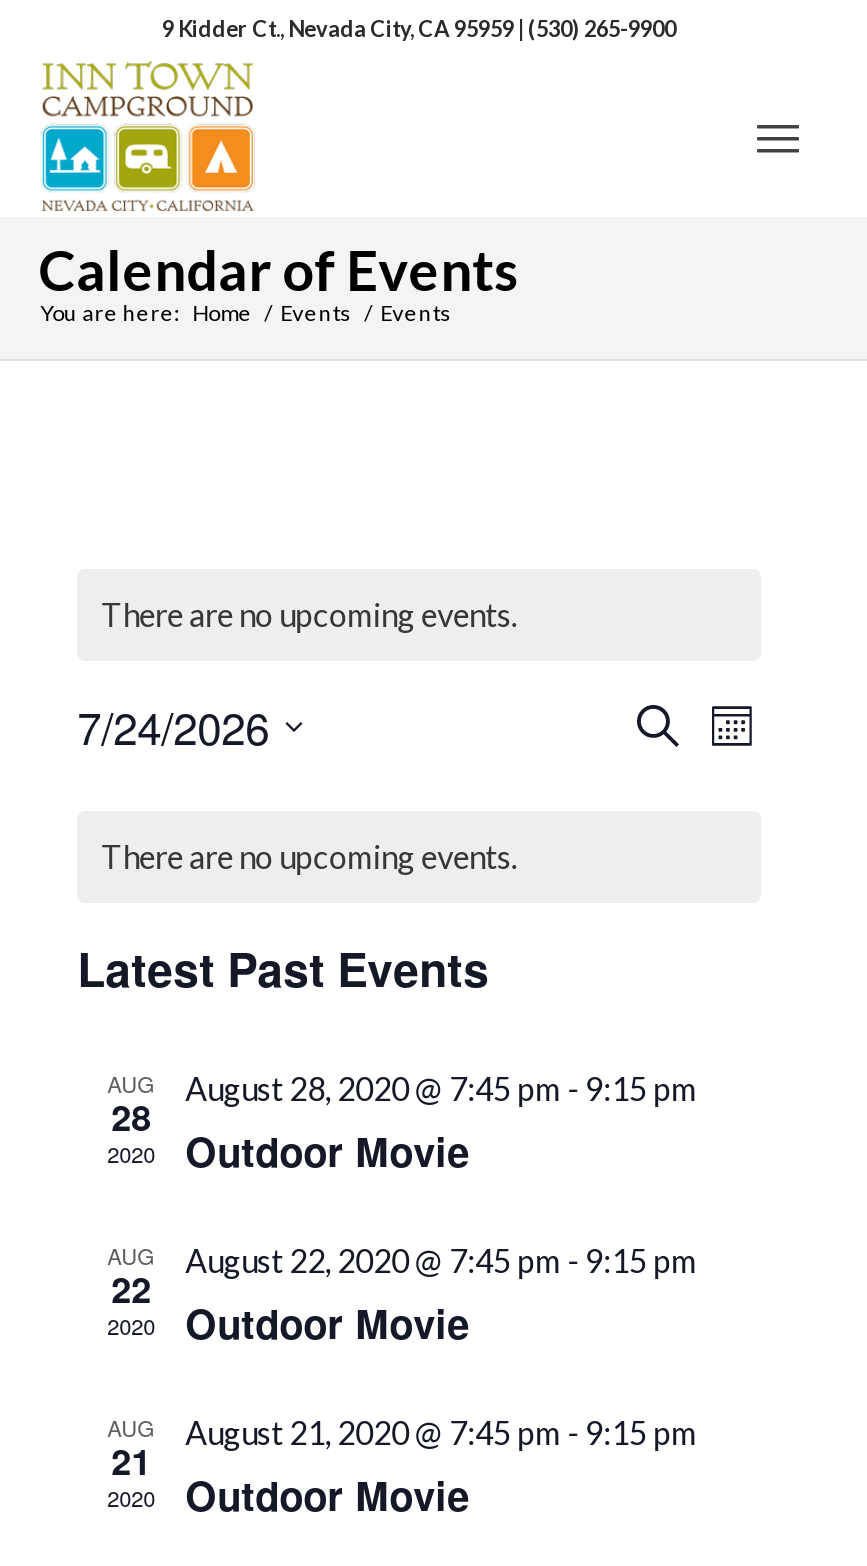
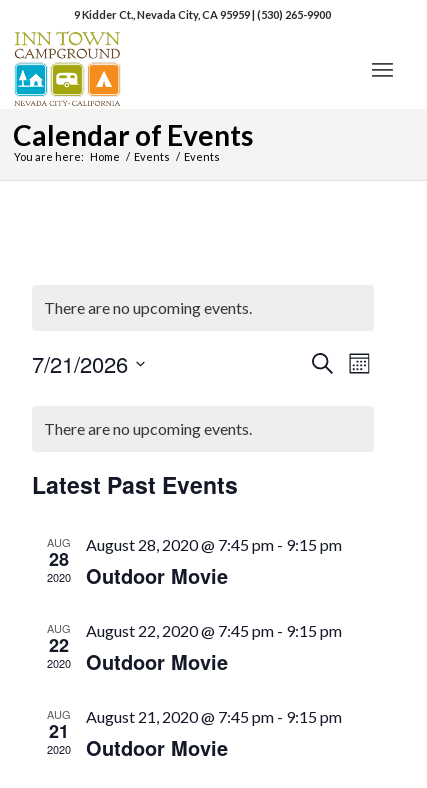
[77,695,269,757] 7/24/2026 -> [32,348,128,379] 7/21/2026

